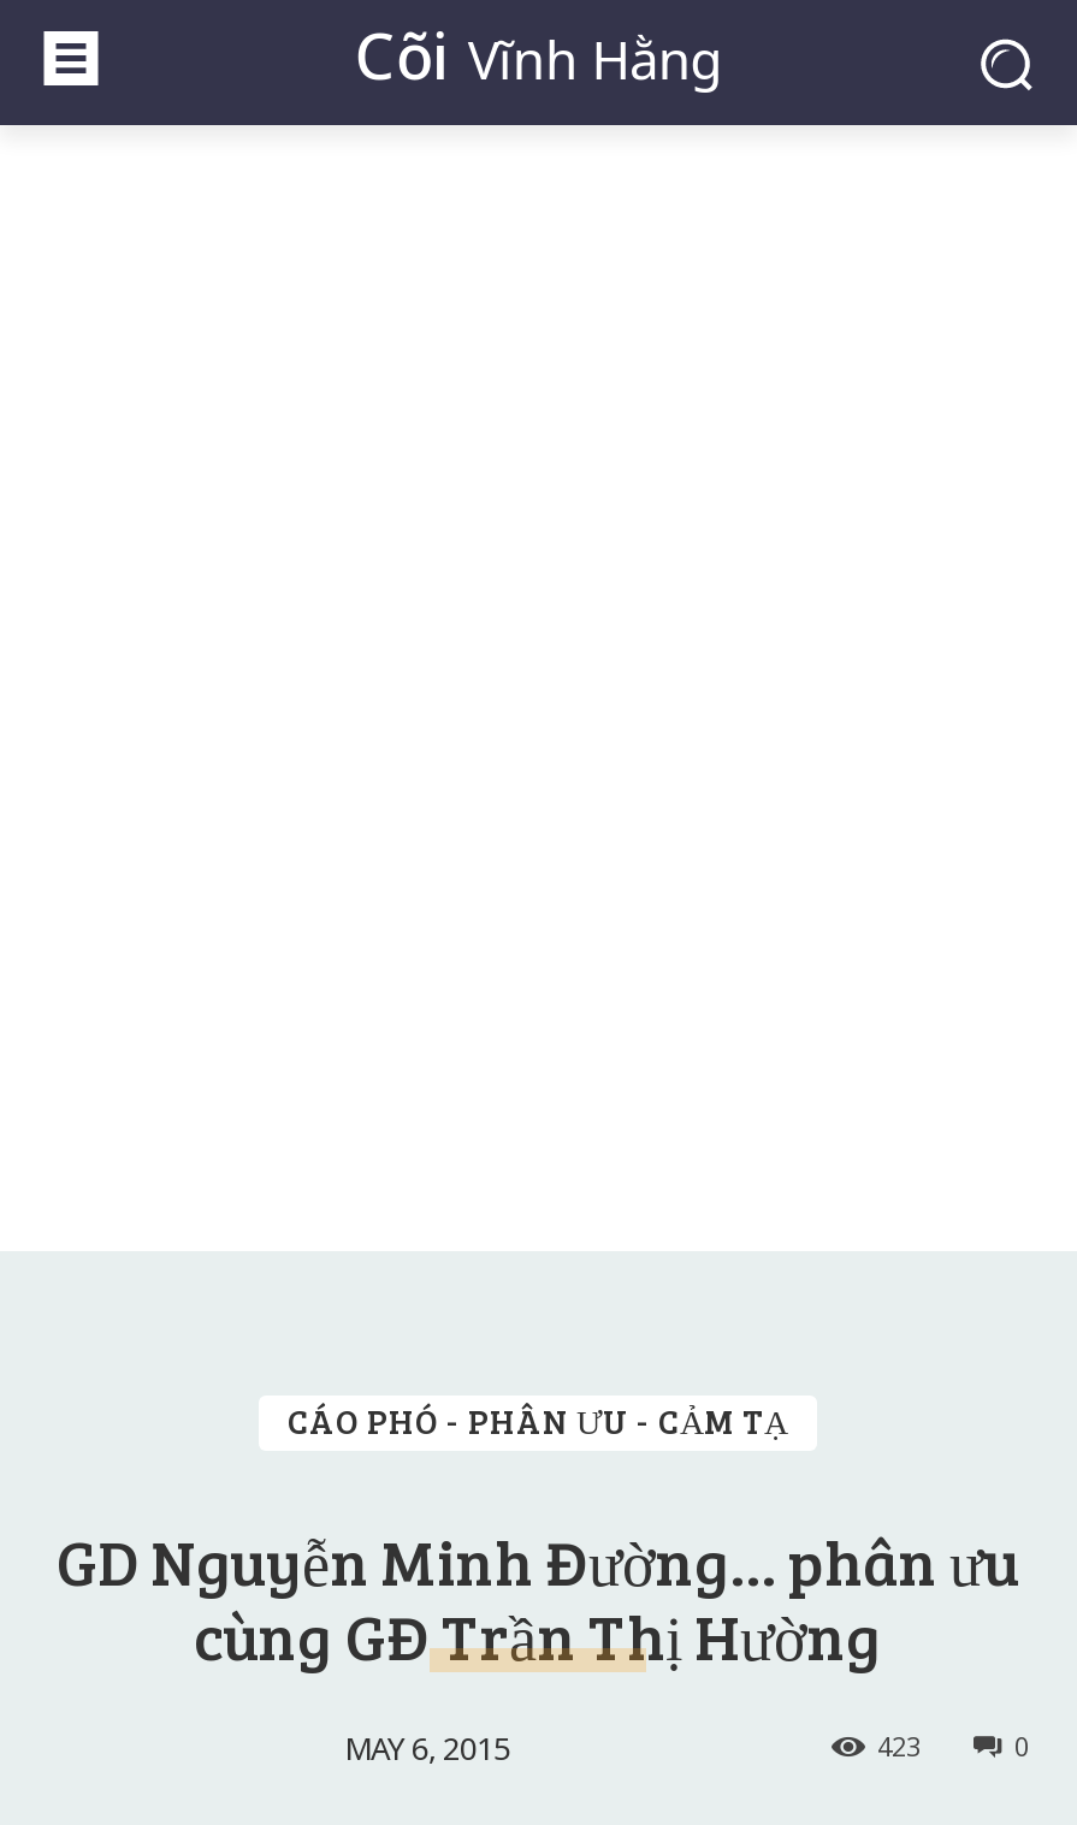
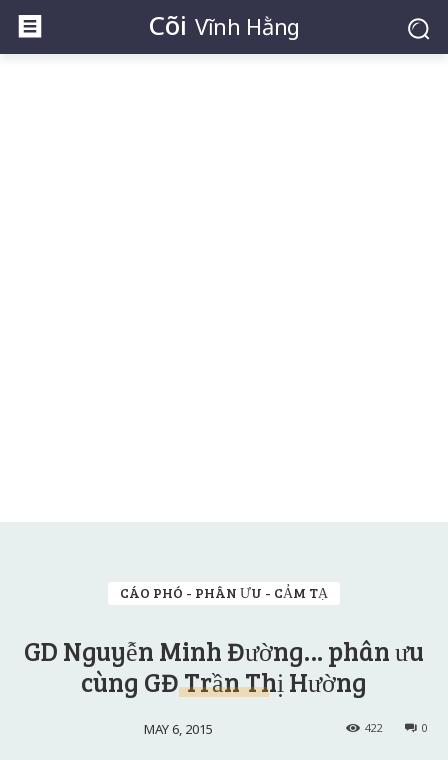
[877,1728,921,1764] 423 -> [365,720,383,735] 422

